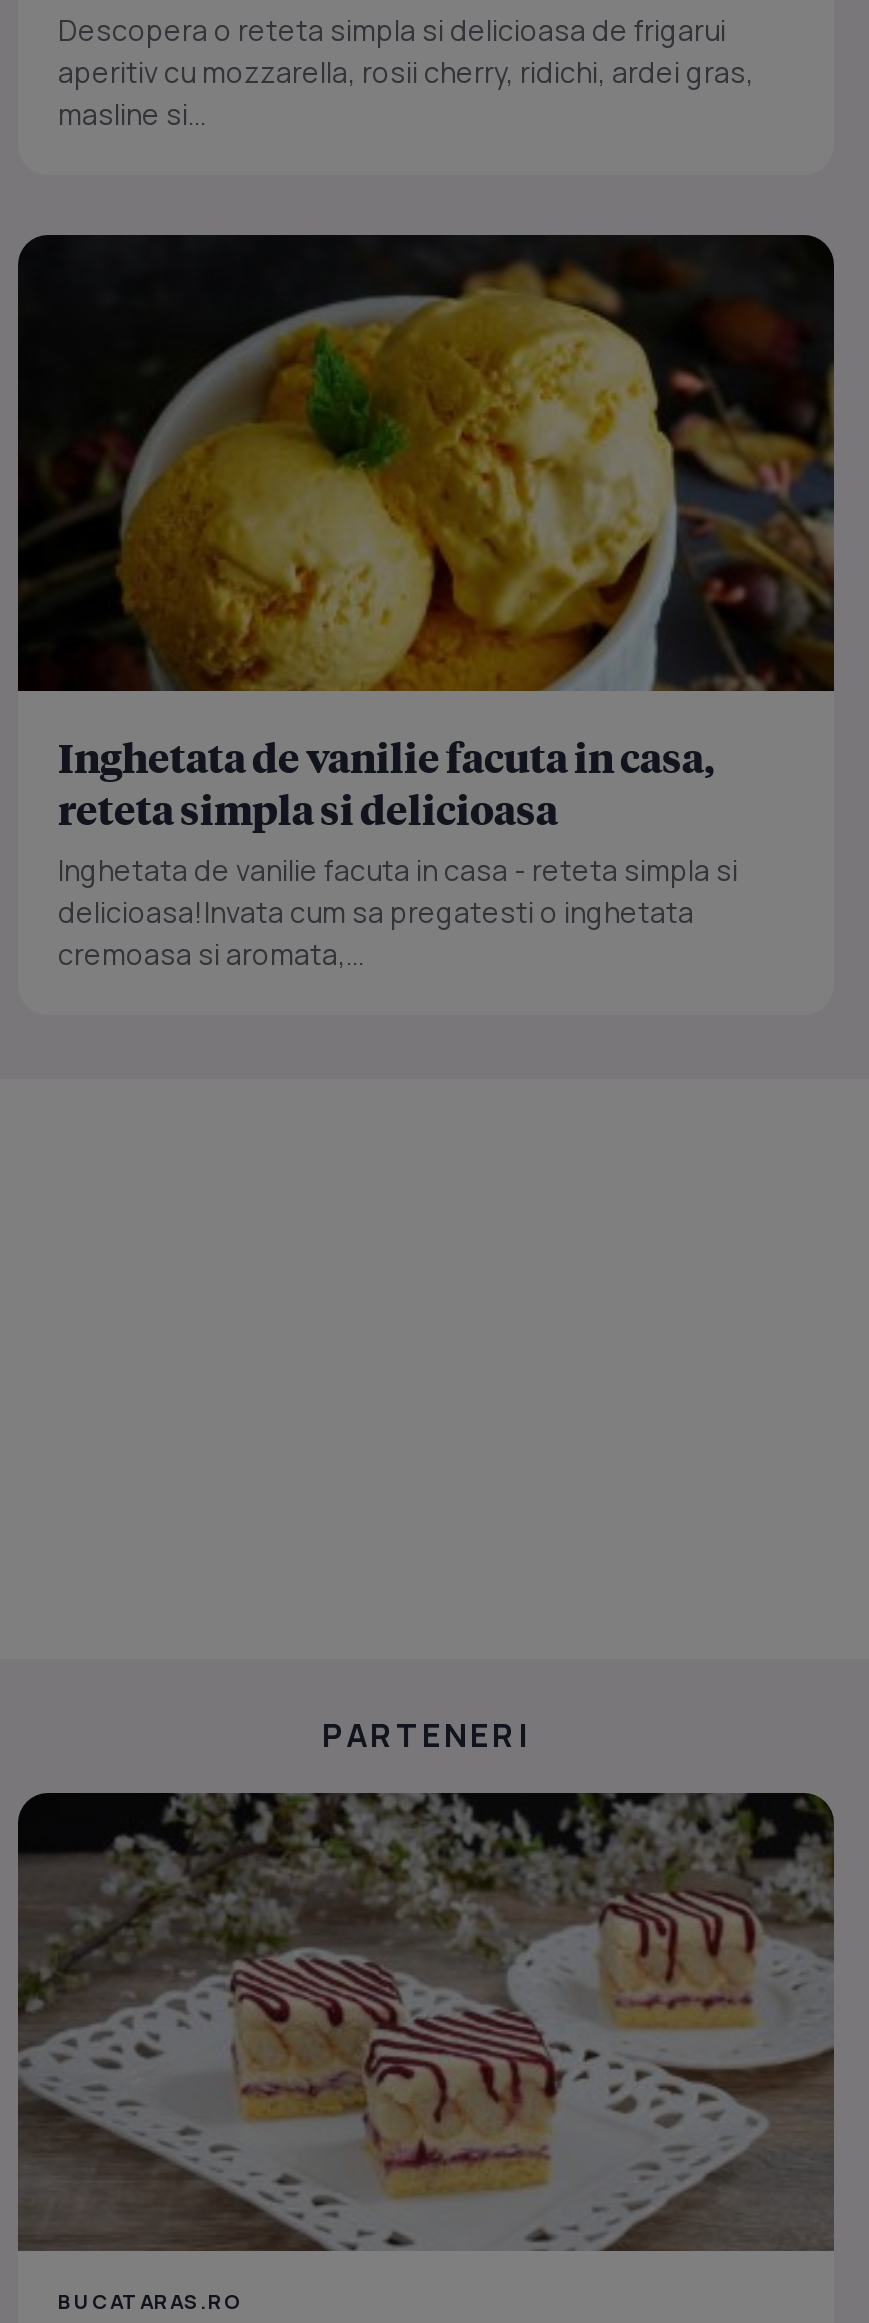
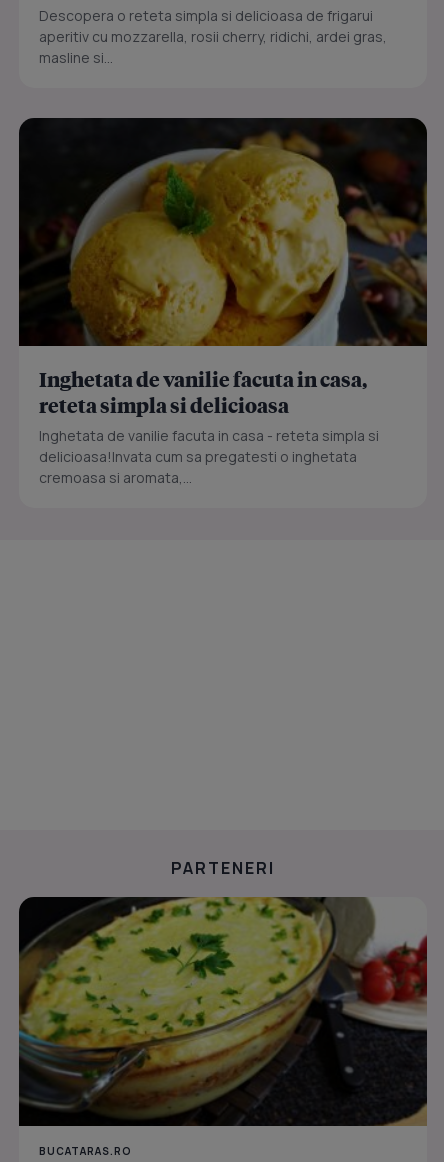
[16,1791,836,2253] [image] -> [18,896,428,1127] [image]

